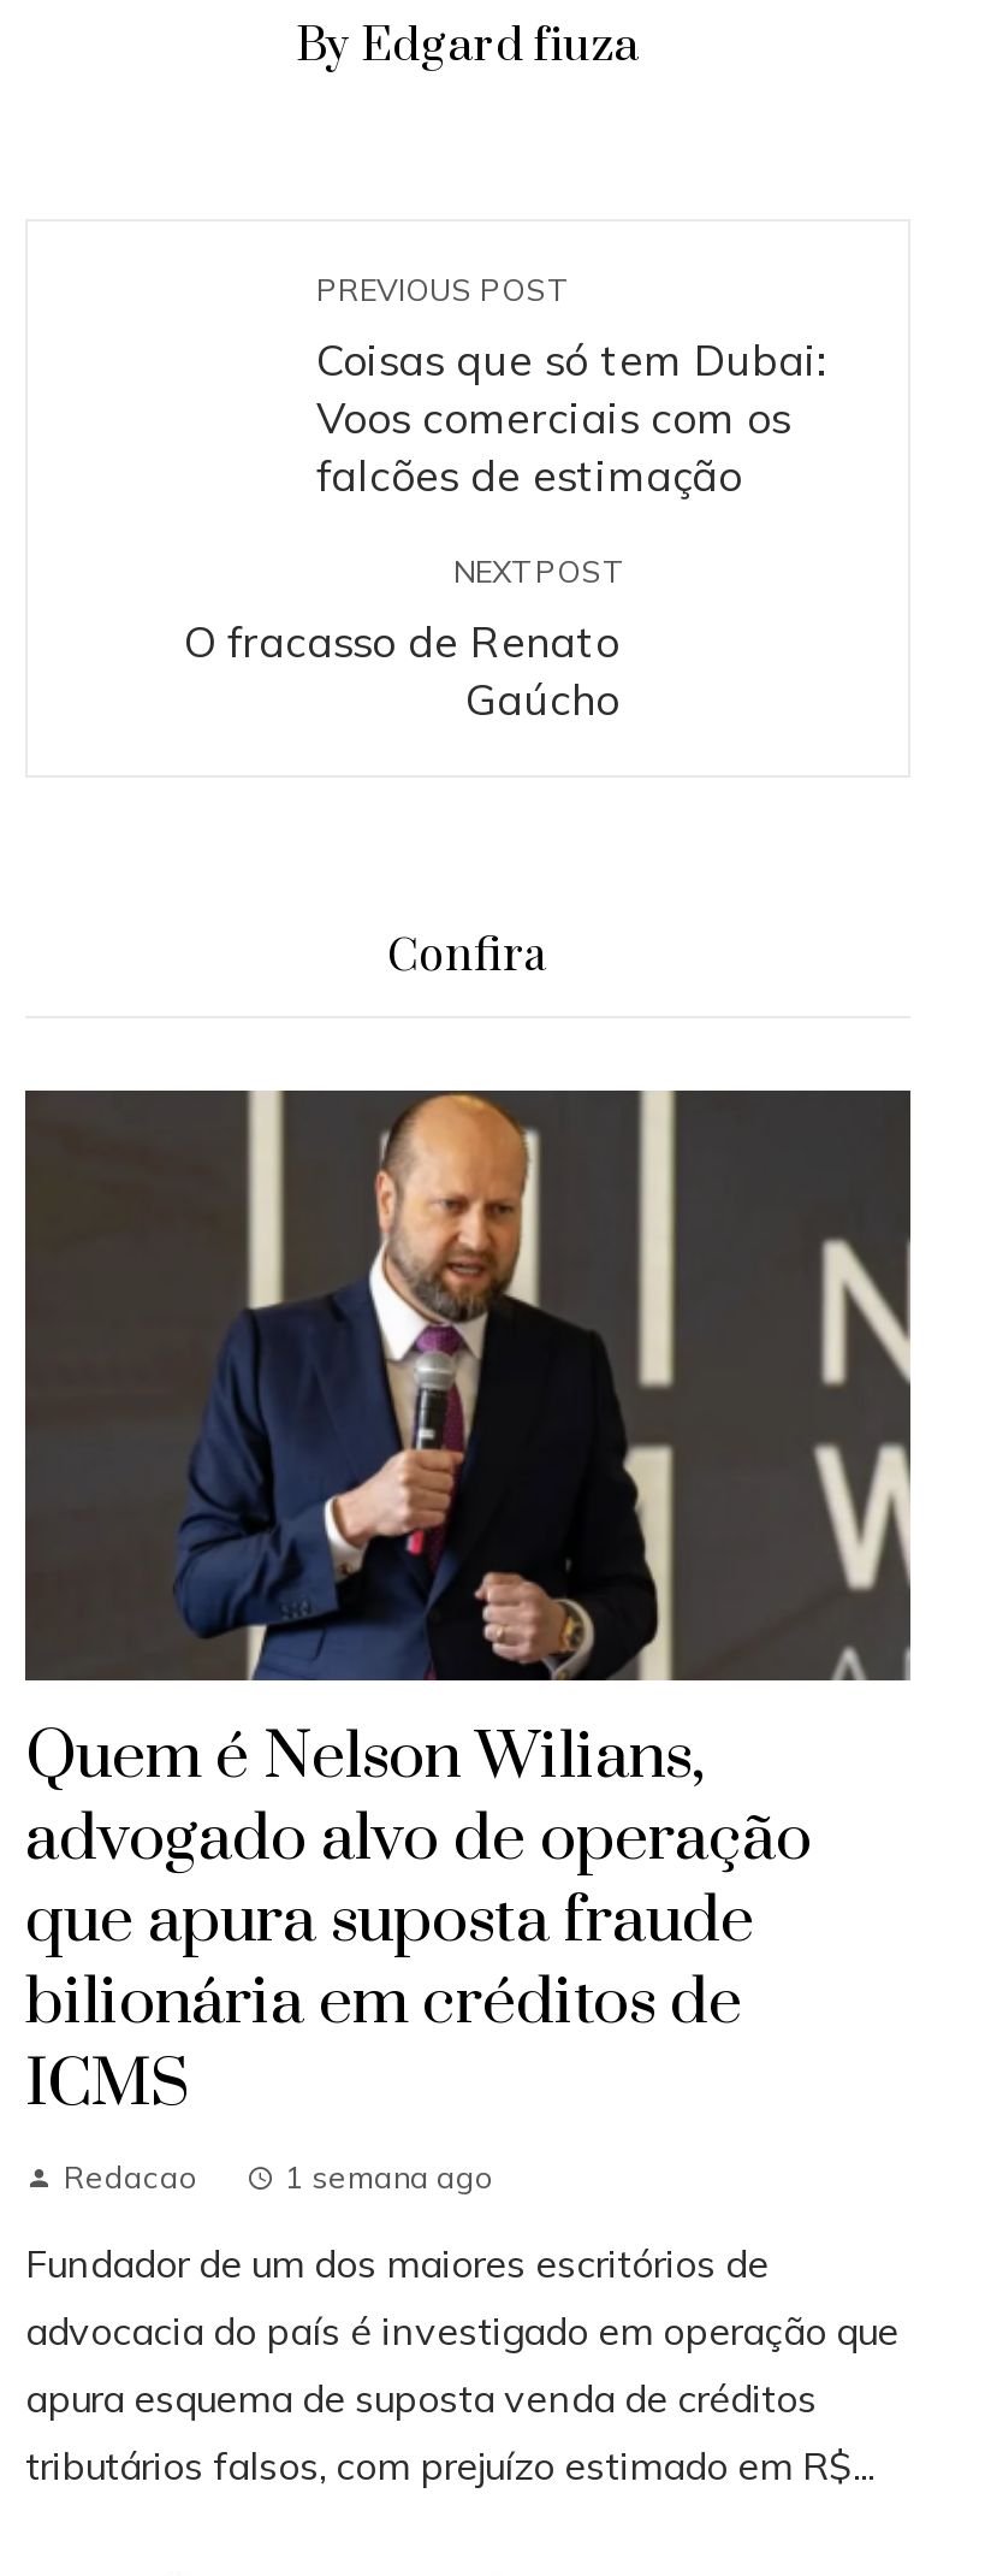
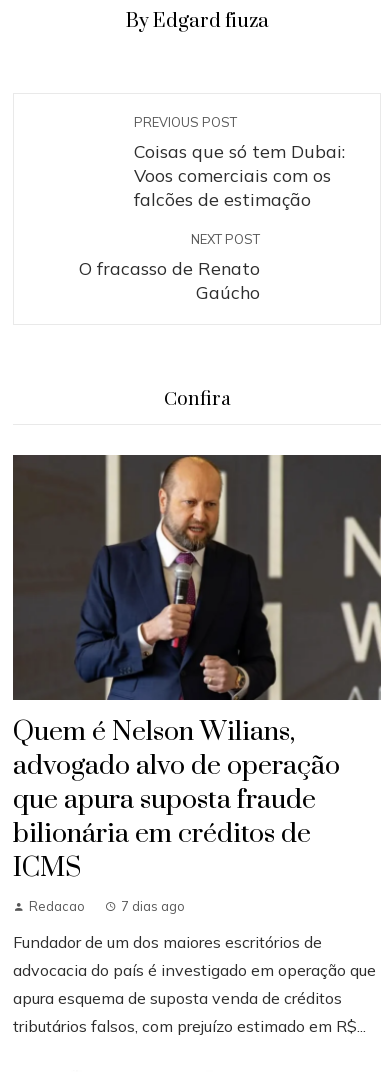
[285,2158,494,2196] 1 semana ago -> [121,898,185,914] 7 dias ago

